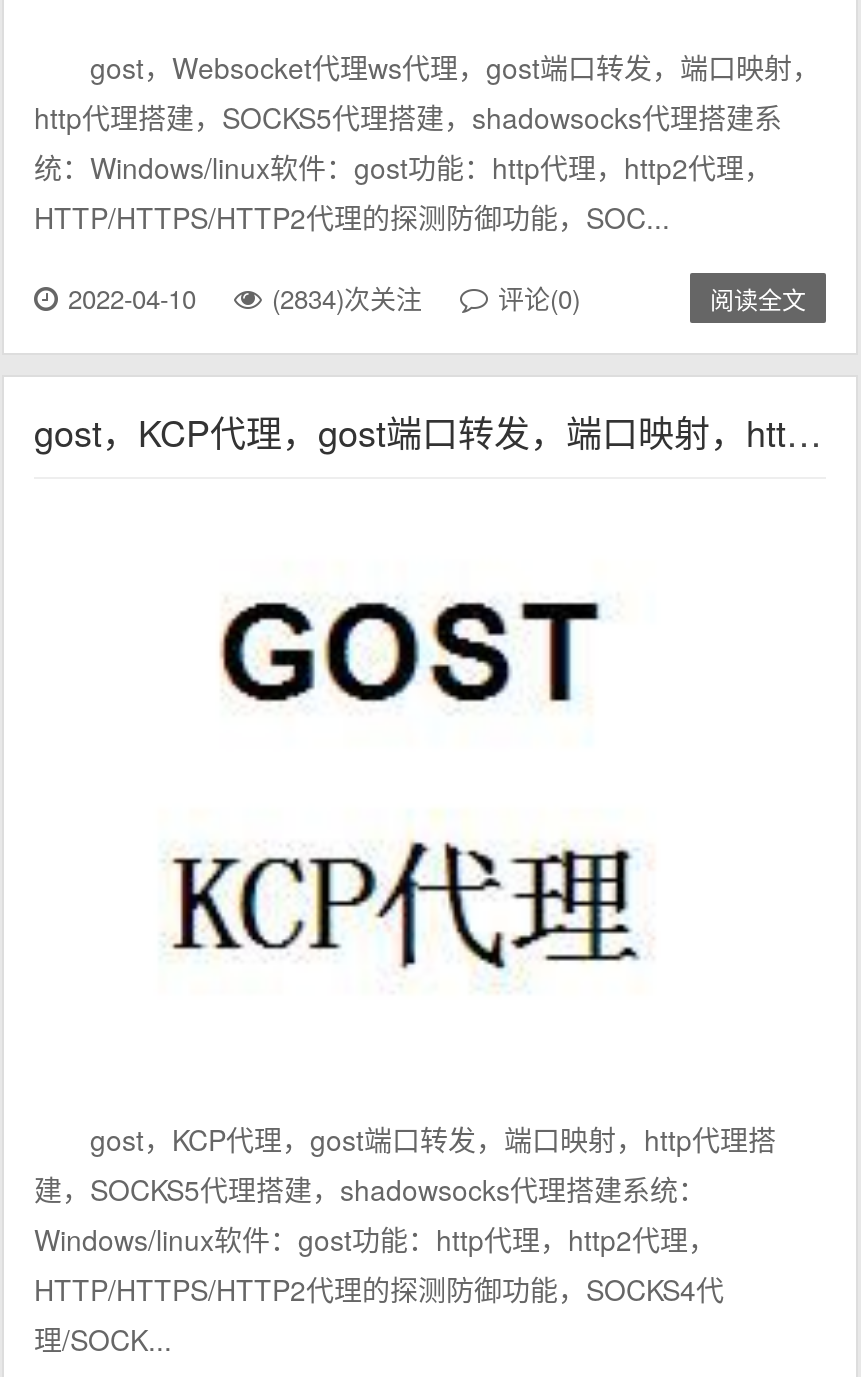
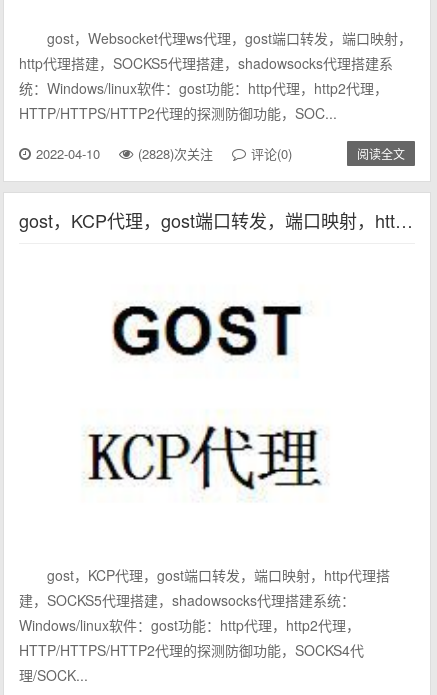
[68,279,580,317] 2022-04-10 (2834)次关注 评论(0) -> [36,144,292,163] 2022-04-10 (2828)次关注 评论(0)

